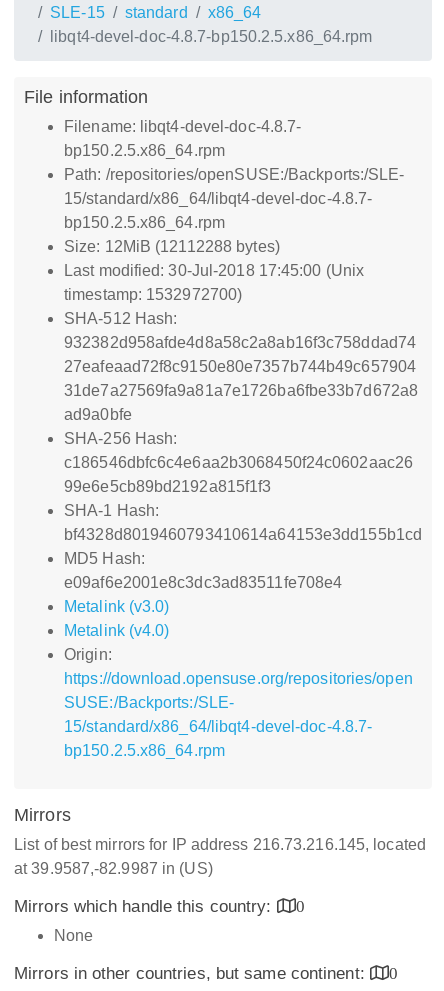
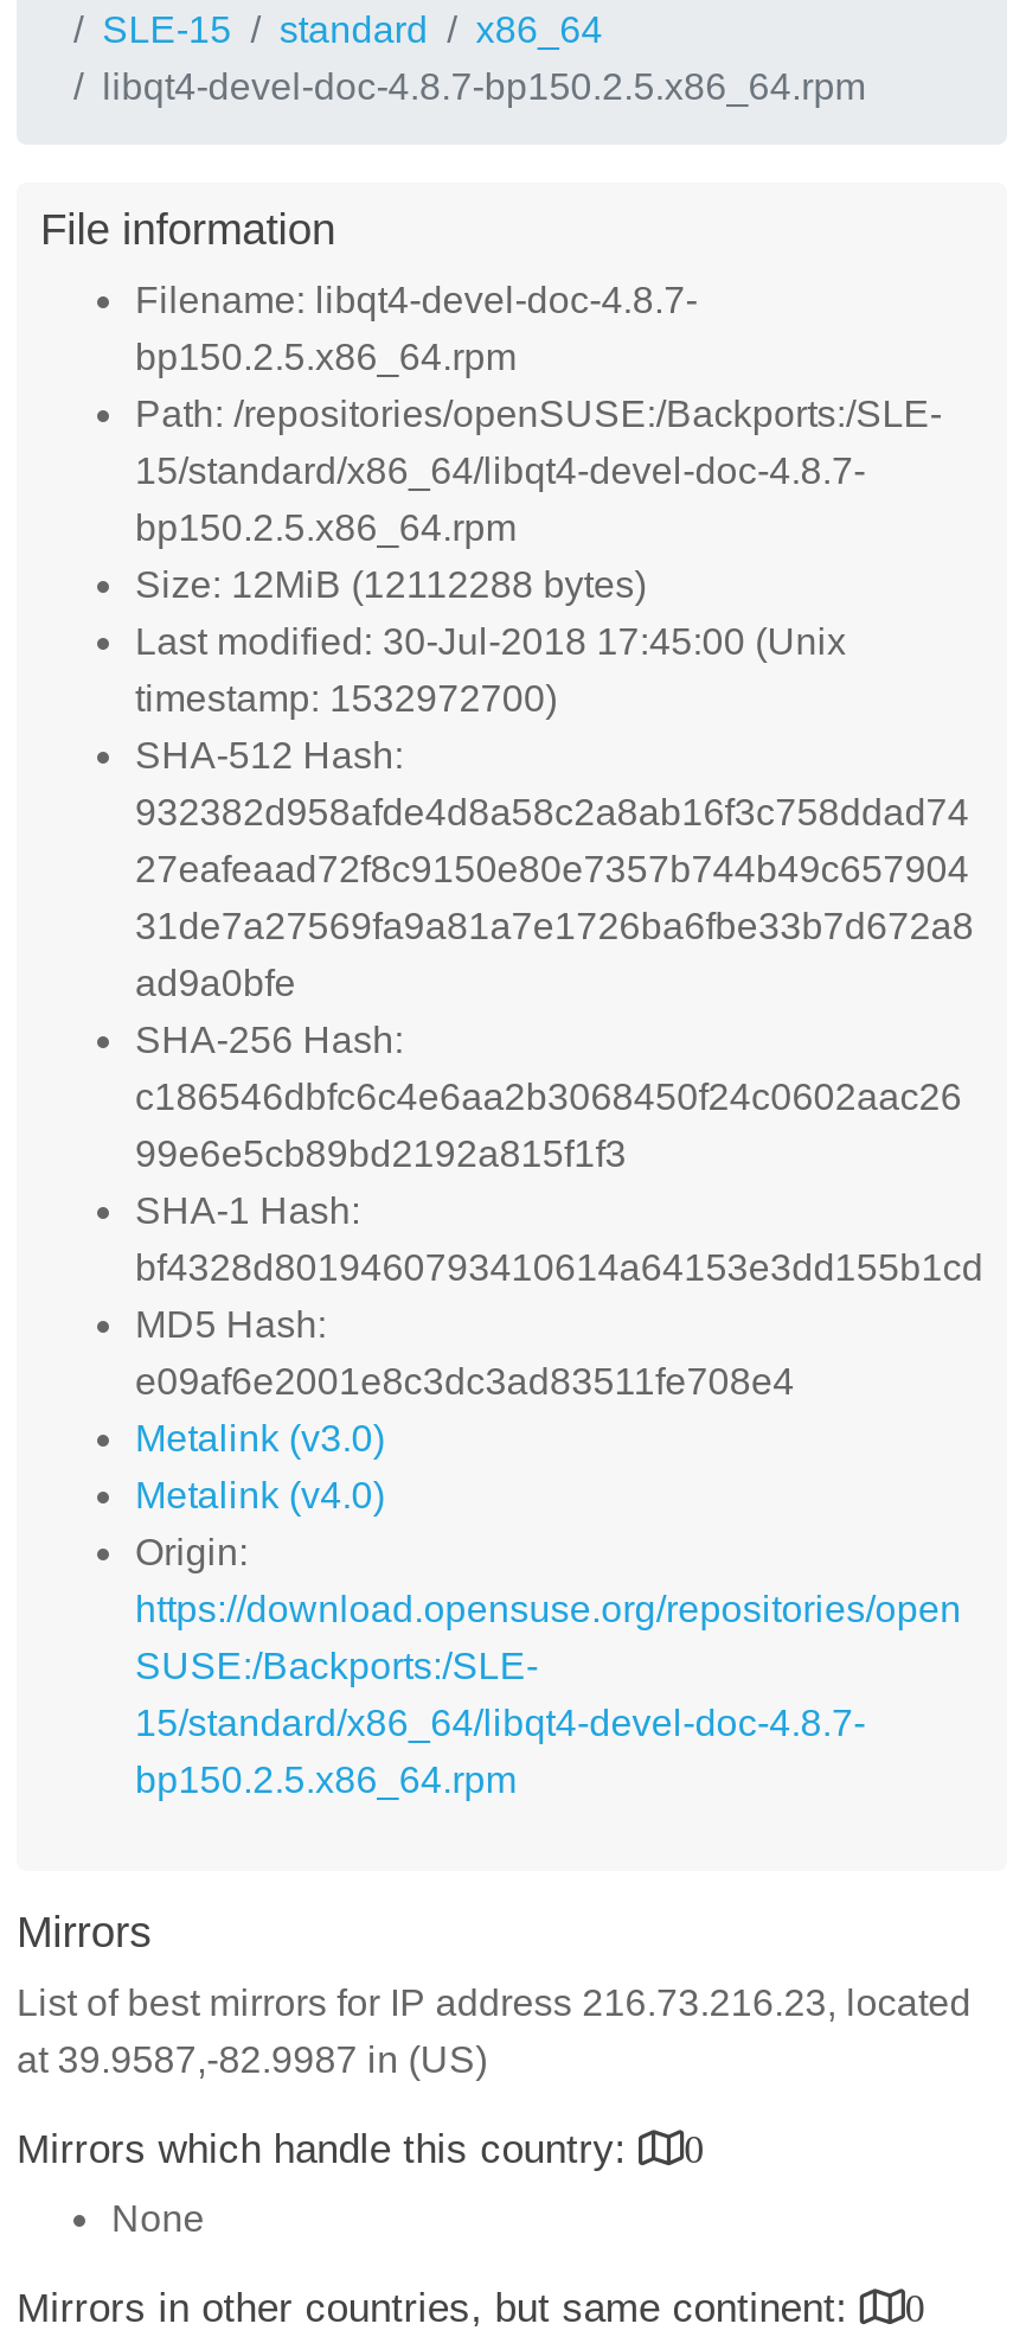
[14,836,426,853] List of best mirrors for IP address 216.73.216.145, located -> [17,1983,971,2023] List of best mirrors for IP address 216.73.216.23, located

